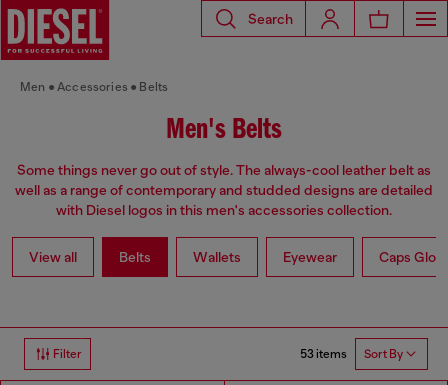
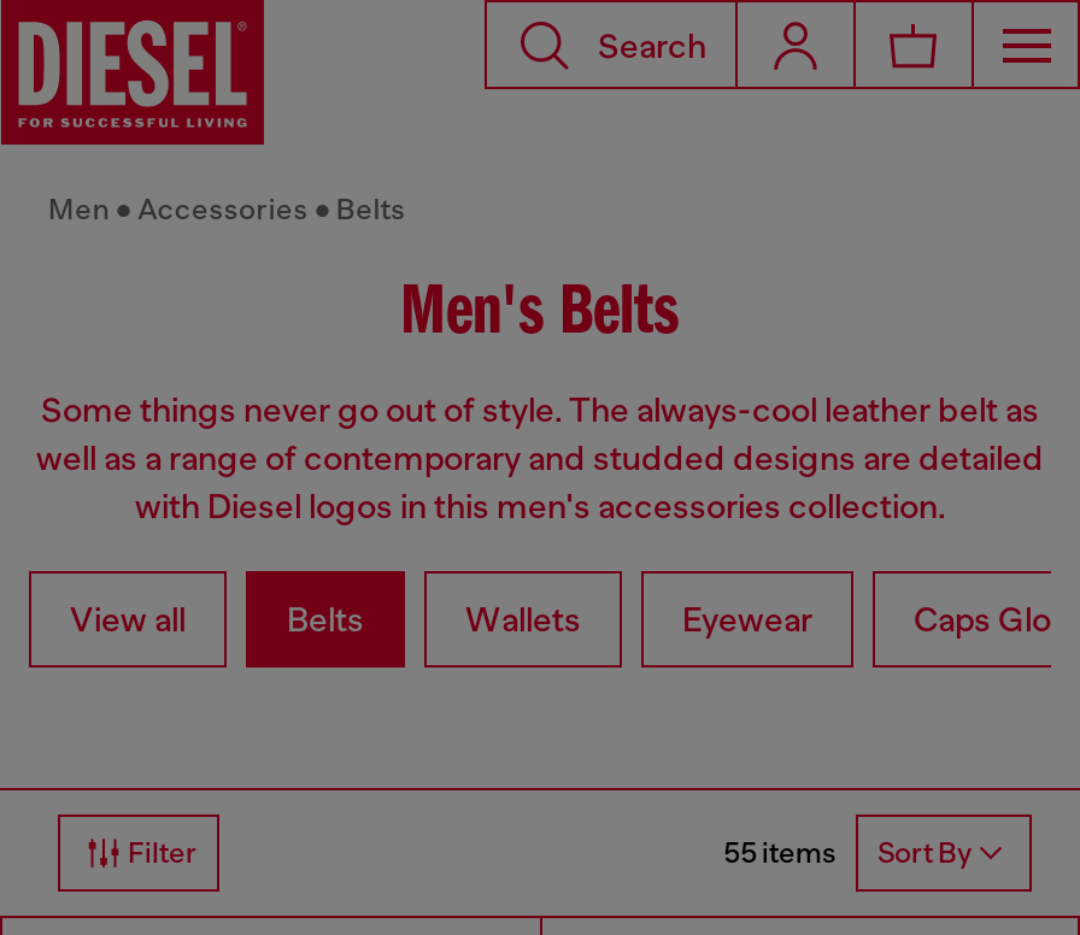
[300,347,403,361] 53 items Sort By -> [723,836,972,871] 55 items Sort By

